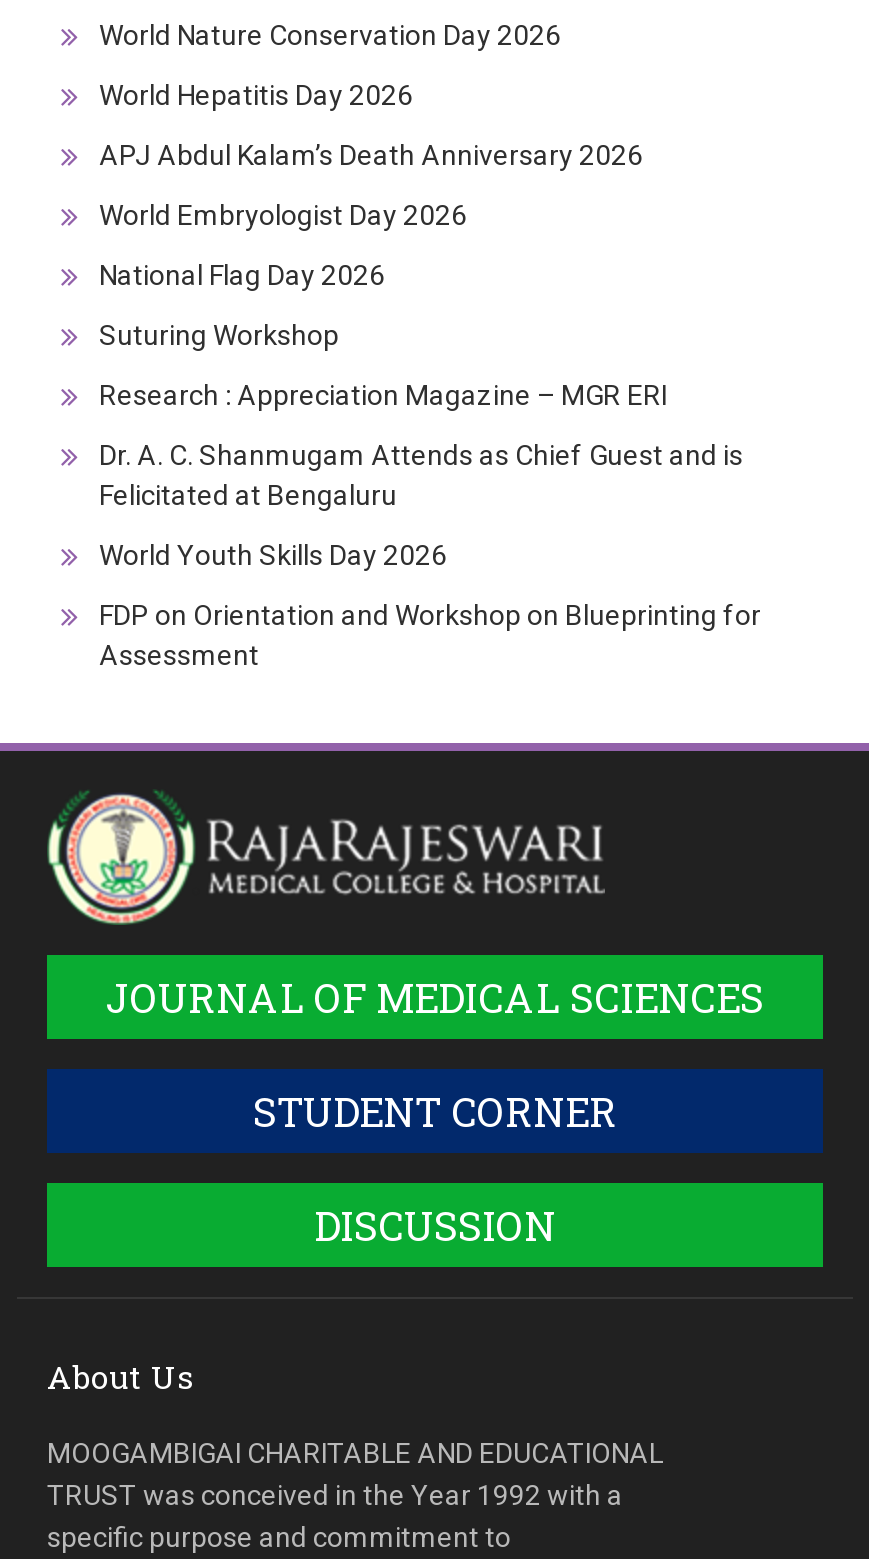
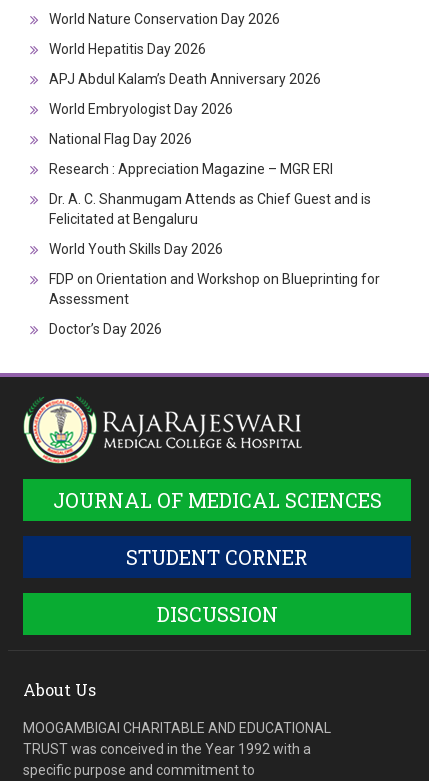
[99,319,339,351] Suturing Workshop -> none
moved [99,379,761,671] -> [49,161,380,307]: Research : Appreciation Magazine – MGR ERI | Dr. A. C. Shanmugam Attends as Chief Guest and is | Felicitated at Bengaluru | World Youth Skills Day 2026 | FDP on Orientation and Workshop on Blueprinting for | Assessment
none -> [49,321,162,337] Doctor’s Day 2026

